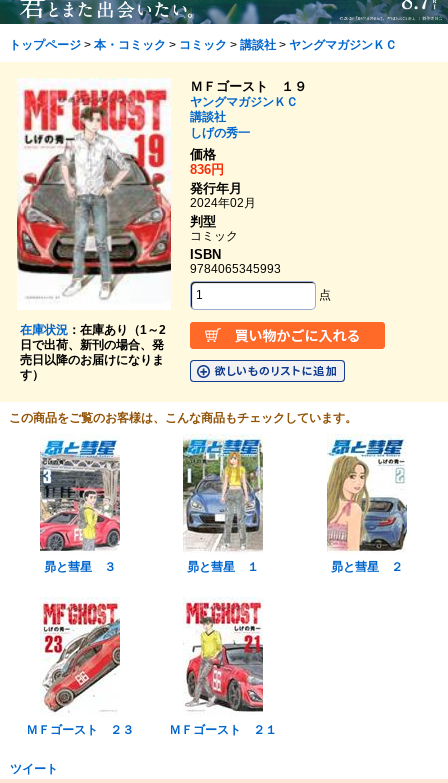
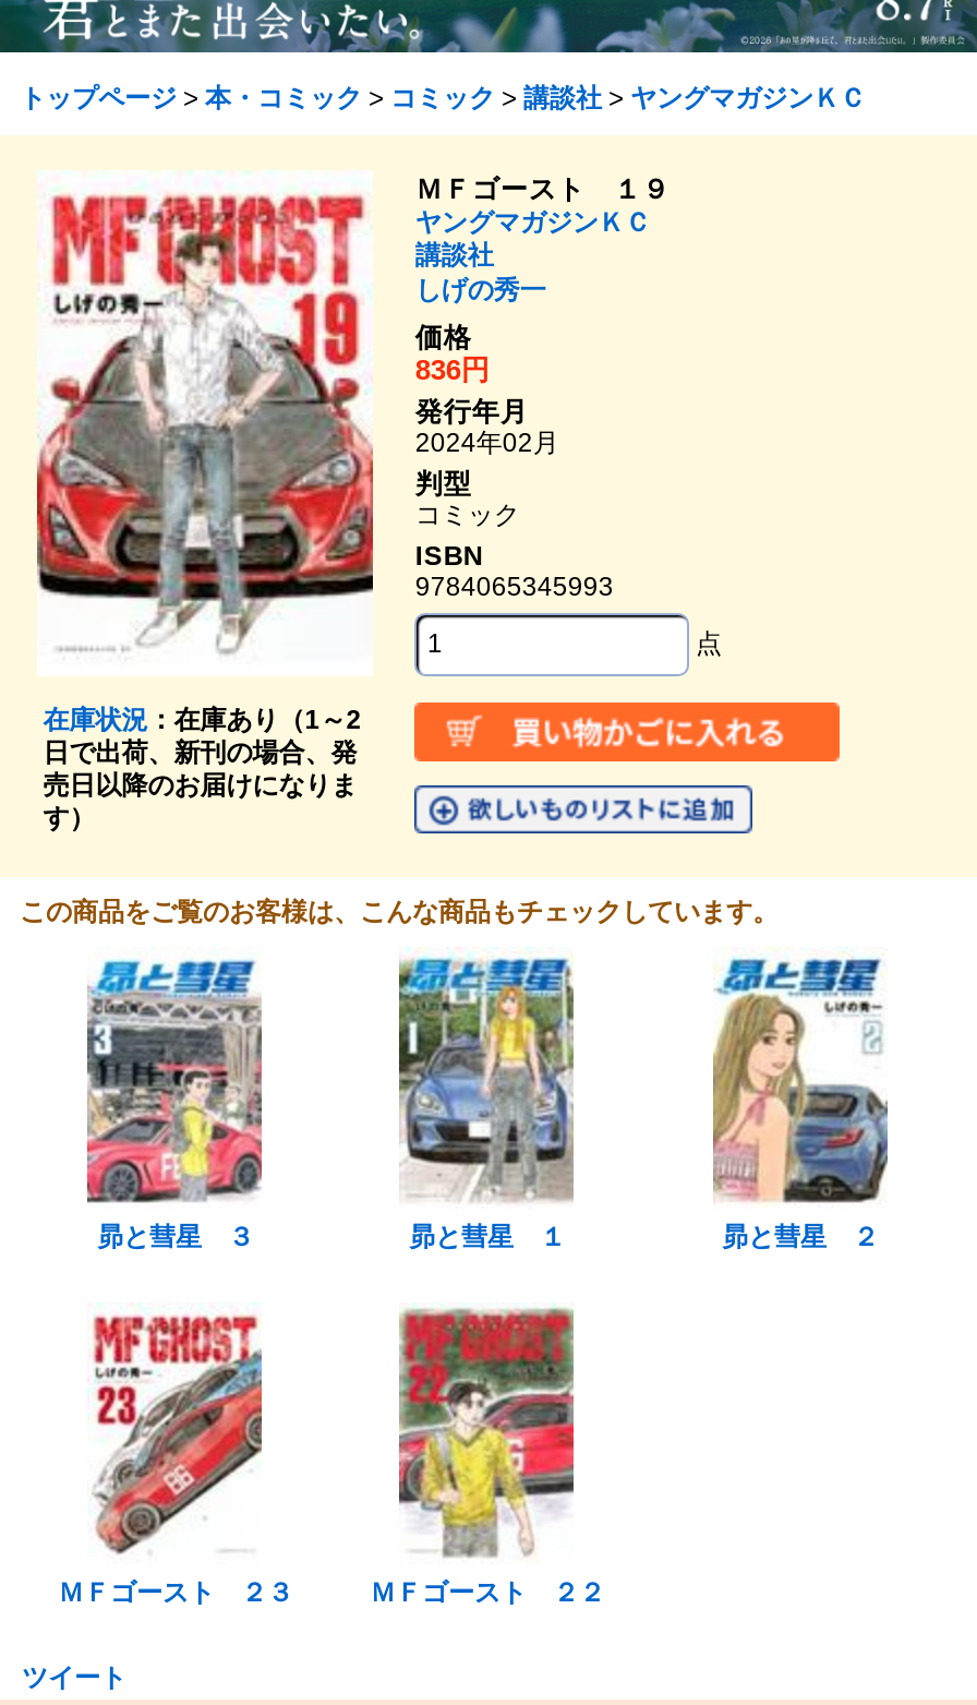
[169,600,277,736] [image] | ＭＦゴースト ２１ -> [370,1307,605,1607] [image] | ＭＦゴースト ２２

